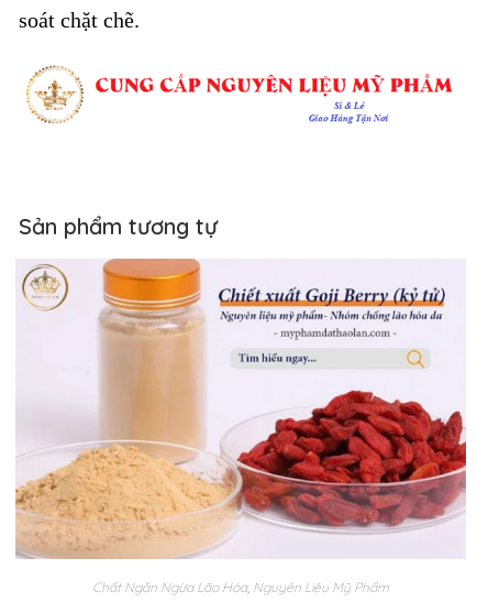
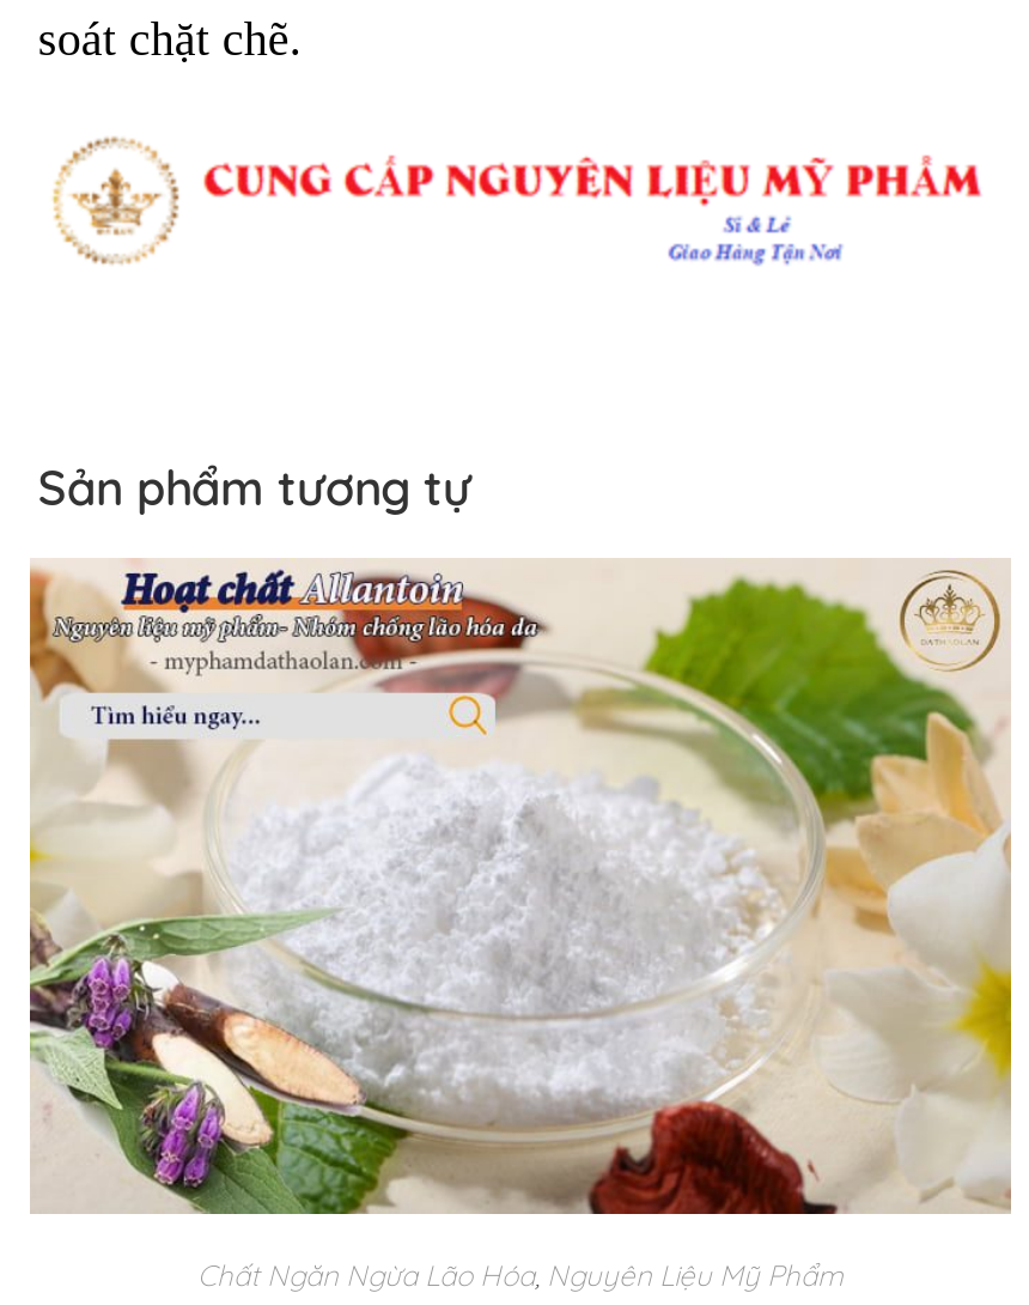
[15,259,467,560] [image] -> [28,558,1013,1216] [image]

